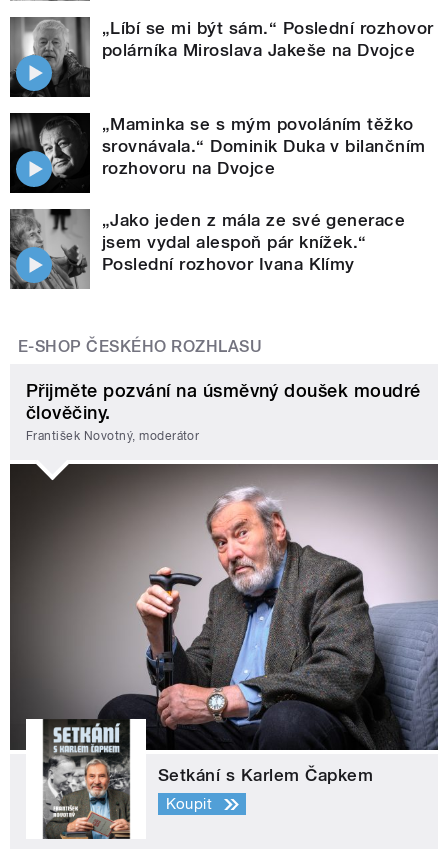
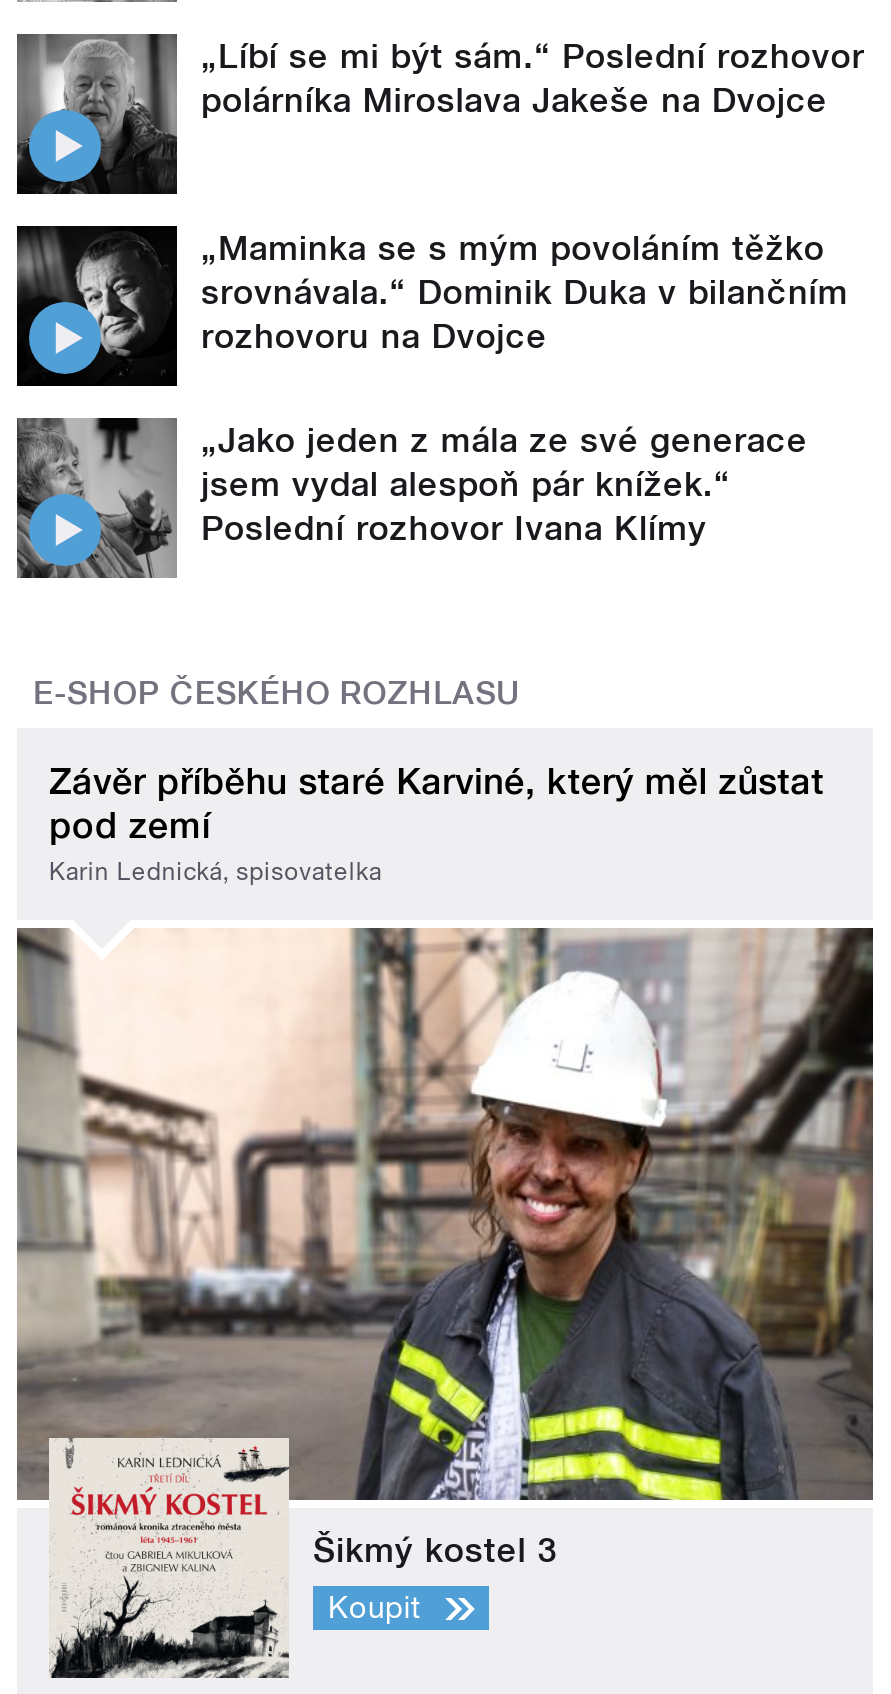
[26,380,421,443] Přijměte pozvání na úsměvný doušek moudré | člověčiny. | František Novotný, moderátor -> [49,759,824,886] Závěr příběhu staré Karviné, který měl zůstat | pod zemí | Karin Lednická, spisovatelka
[9,463,439,840] [image] | Setkání s Karlem Čapkem -> [15,928,875,1680] [image] | Šikmý kostel 3

